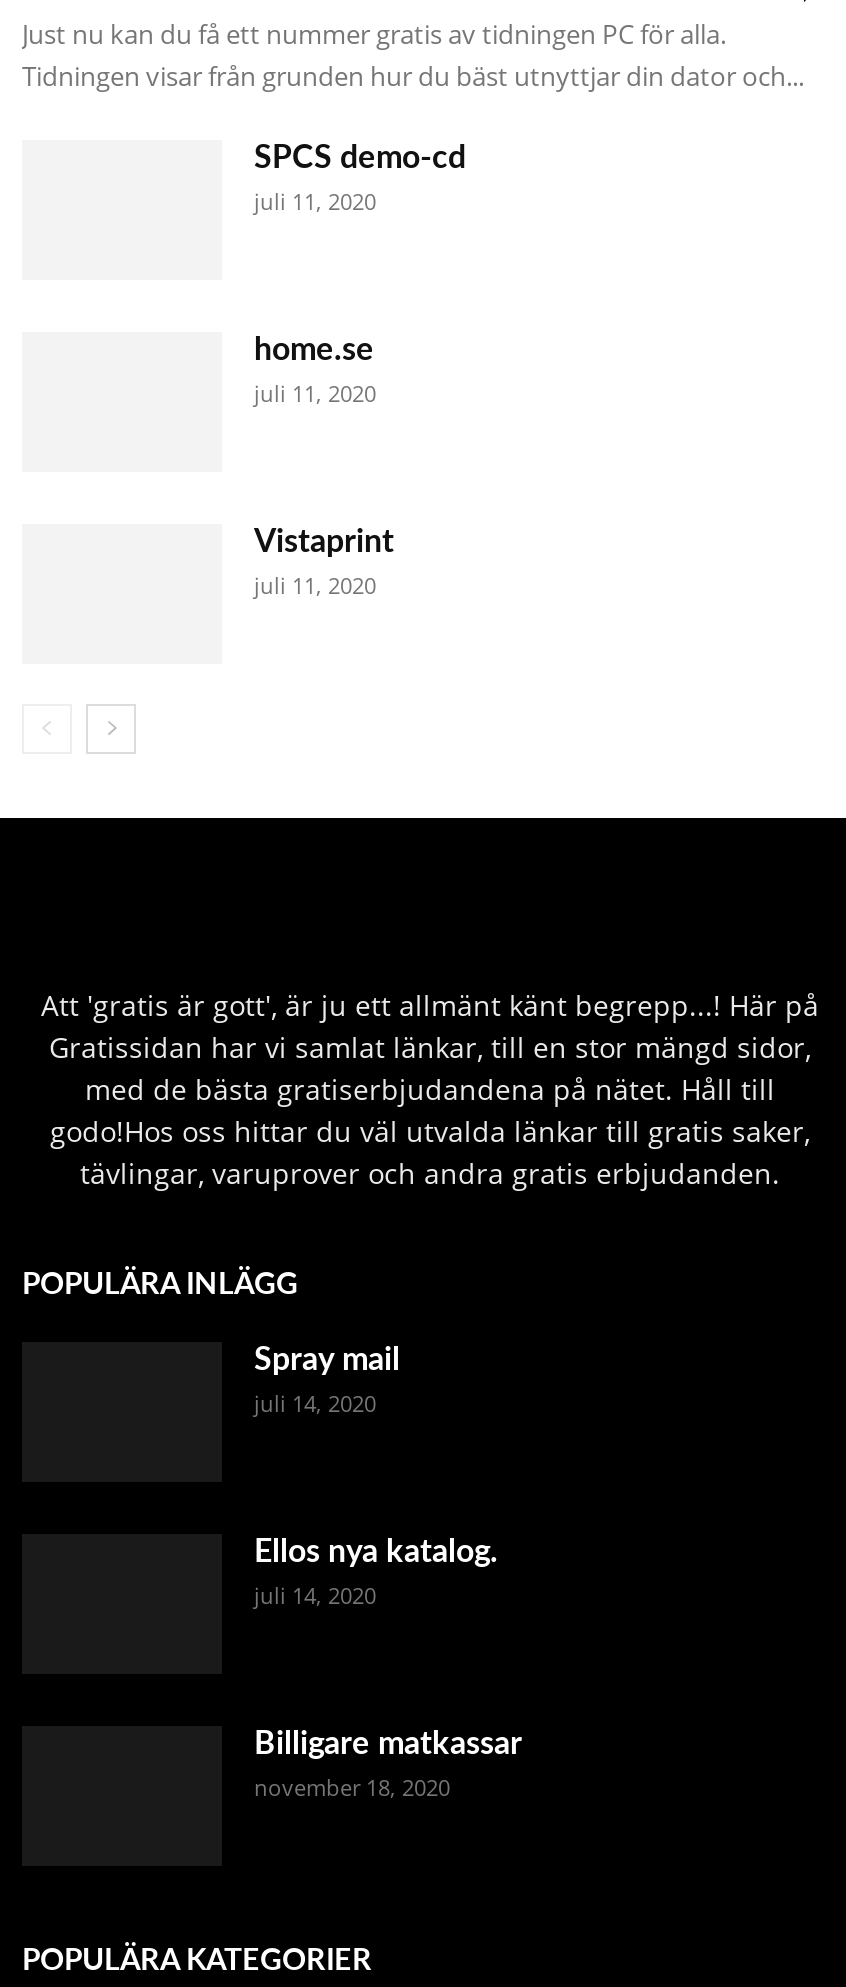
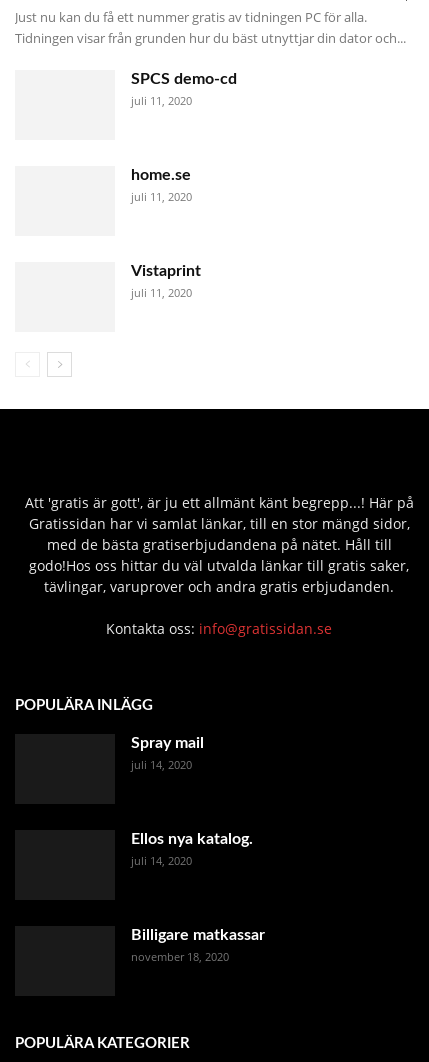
none -> [106,619,332,638] Kontakta oss: info@gratissidan.se

